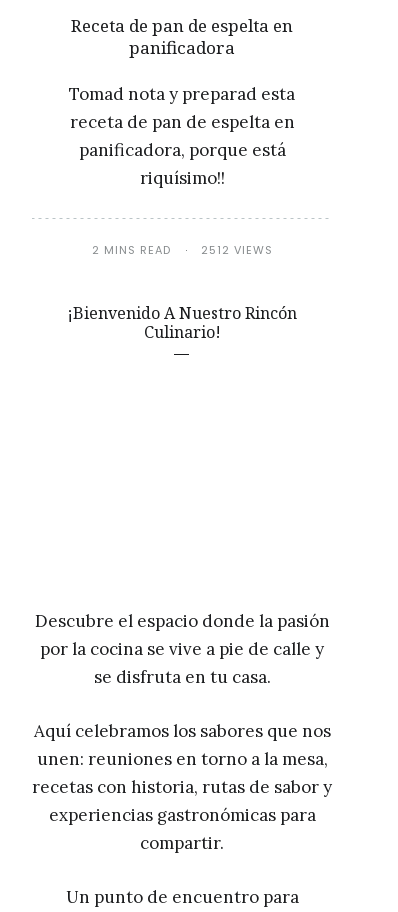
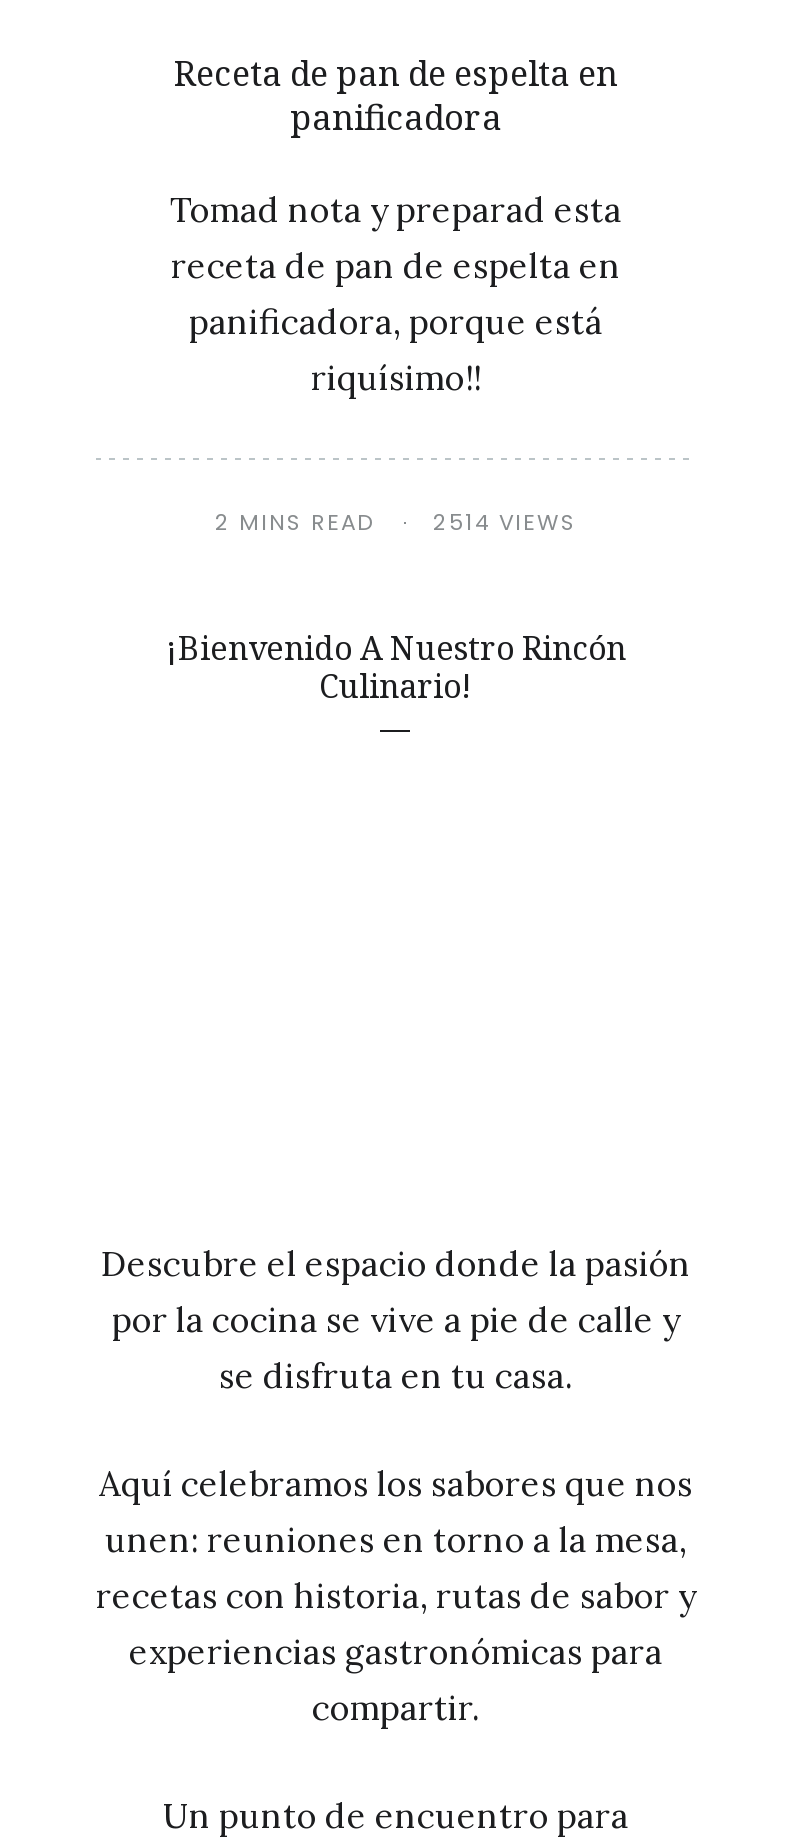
[91,242,272,258] 2 MINS READ 2512 VIEWS -> [215,506,577,538] 2 MINS READ 2514 VIEWS

